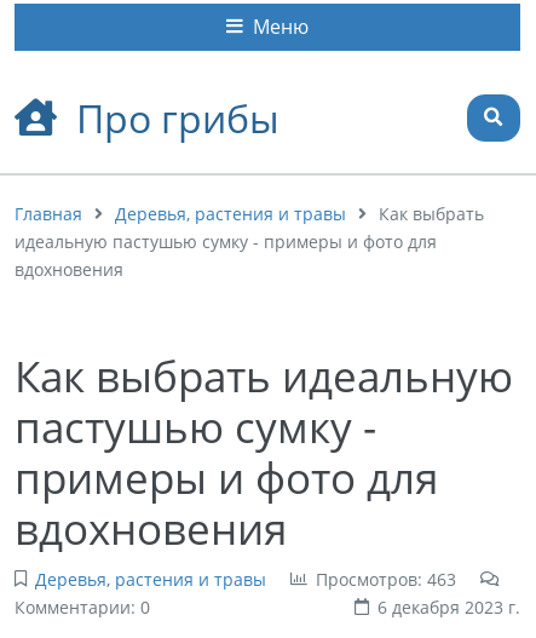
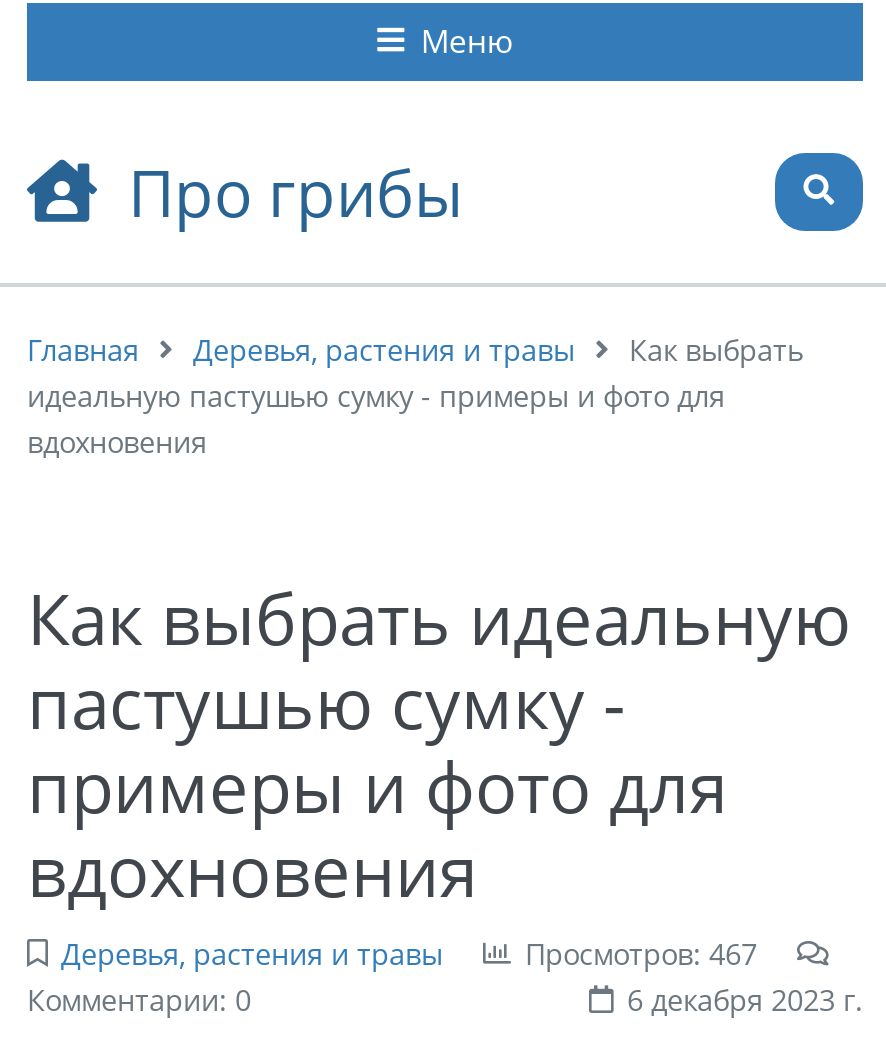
[316,568,456,591] Просмотров: 463 -> [525,935,757,973] Просмотров: 467

